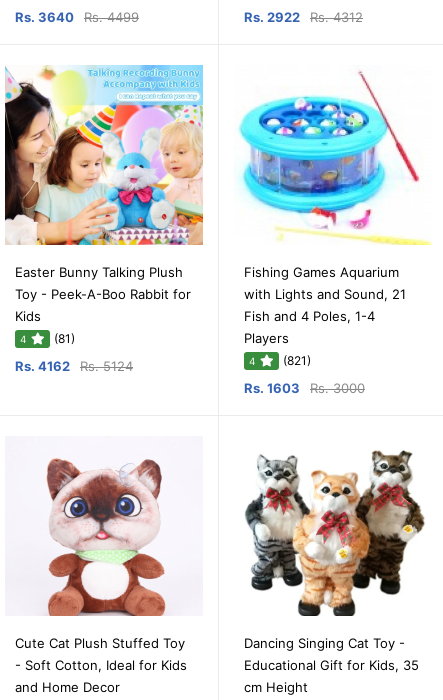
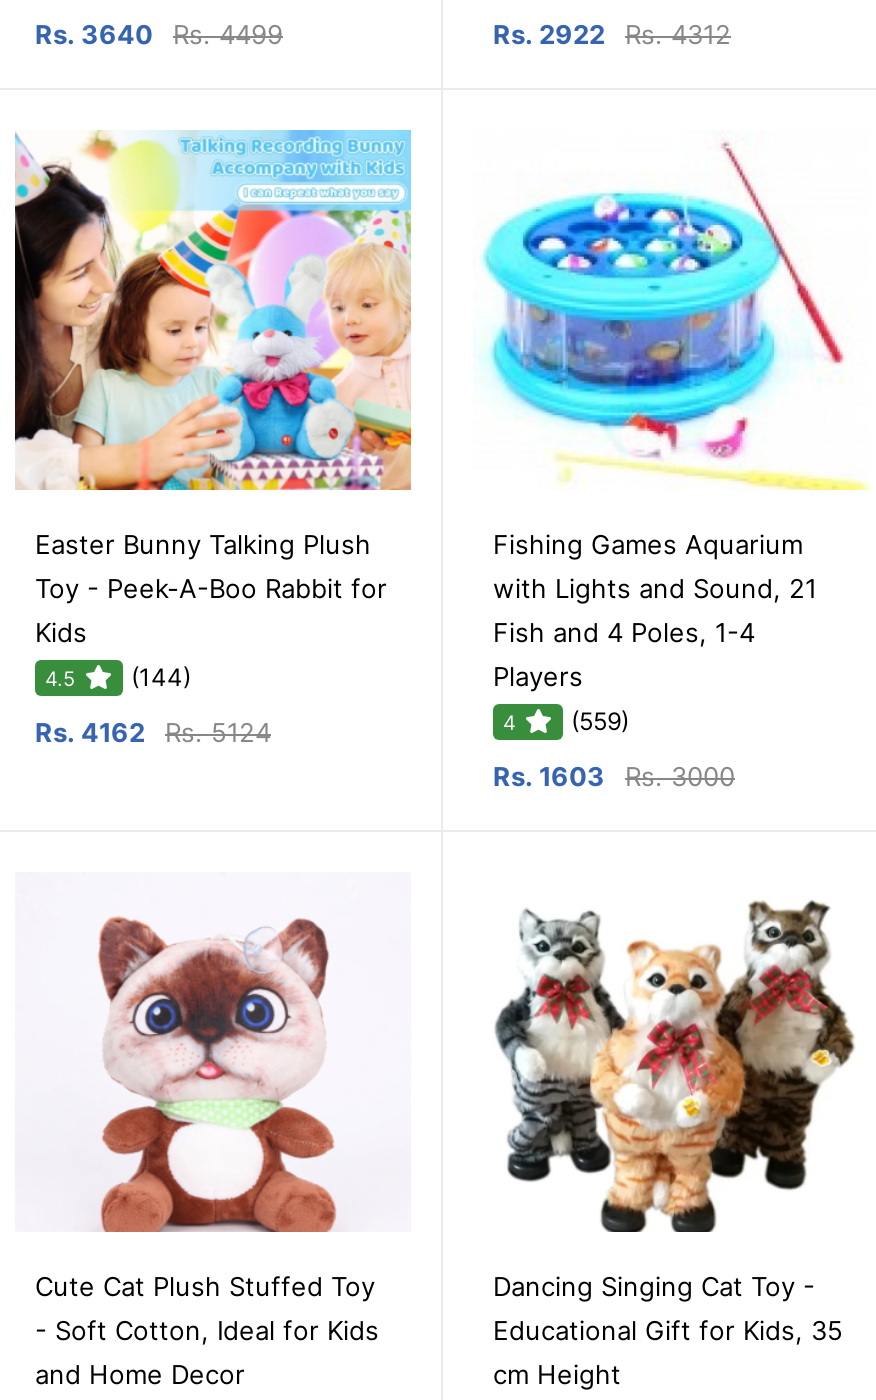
[20,333,26,345] 4 -> [45,666,75,690] 4.5
[54,331,75,346] (81) -> [131,662,191,692] (144)
[283,353,311,368] (821) -> [571,706,629,736] (559)

